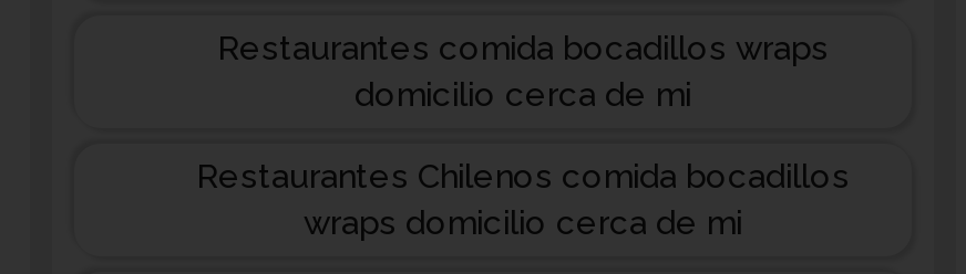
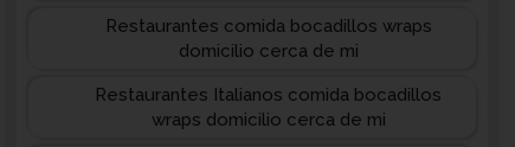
[196,157,850,197] Restaurantes Chilenos comida bocadillos -> [95,84,442,106] Restaurantes Italianos comida bocadillos

